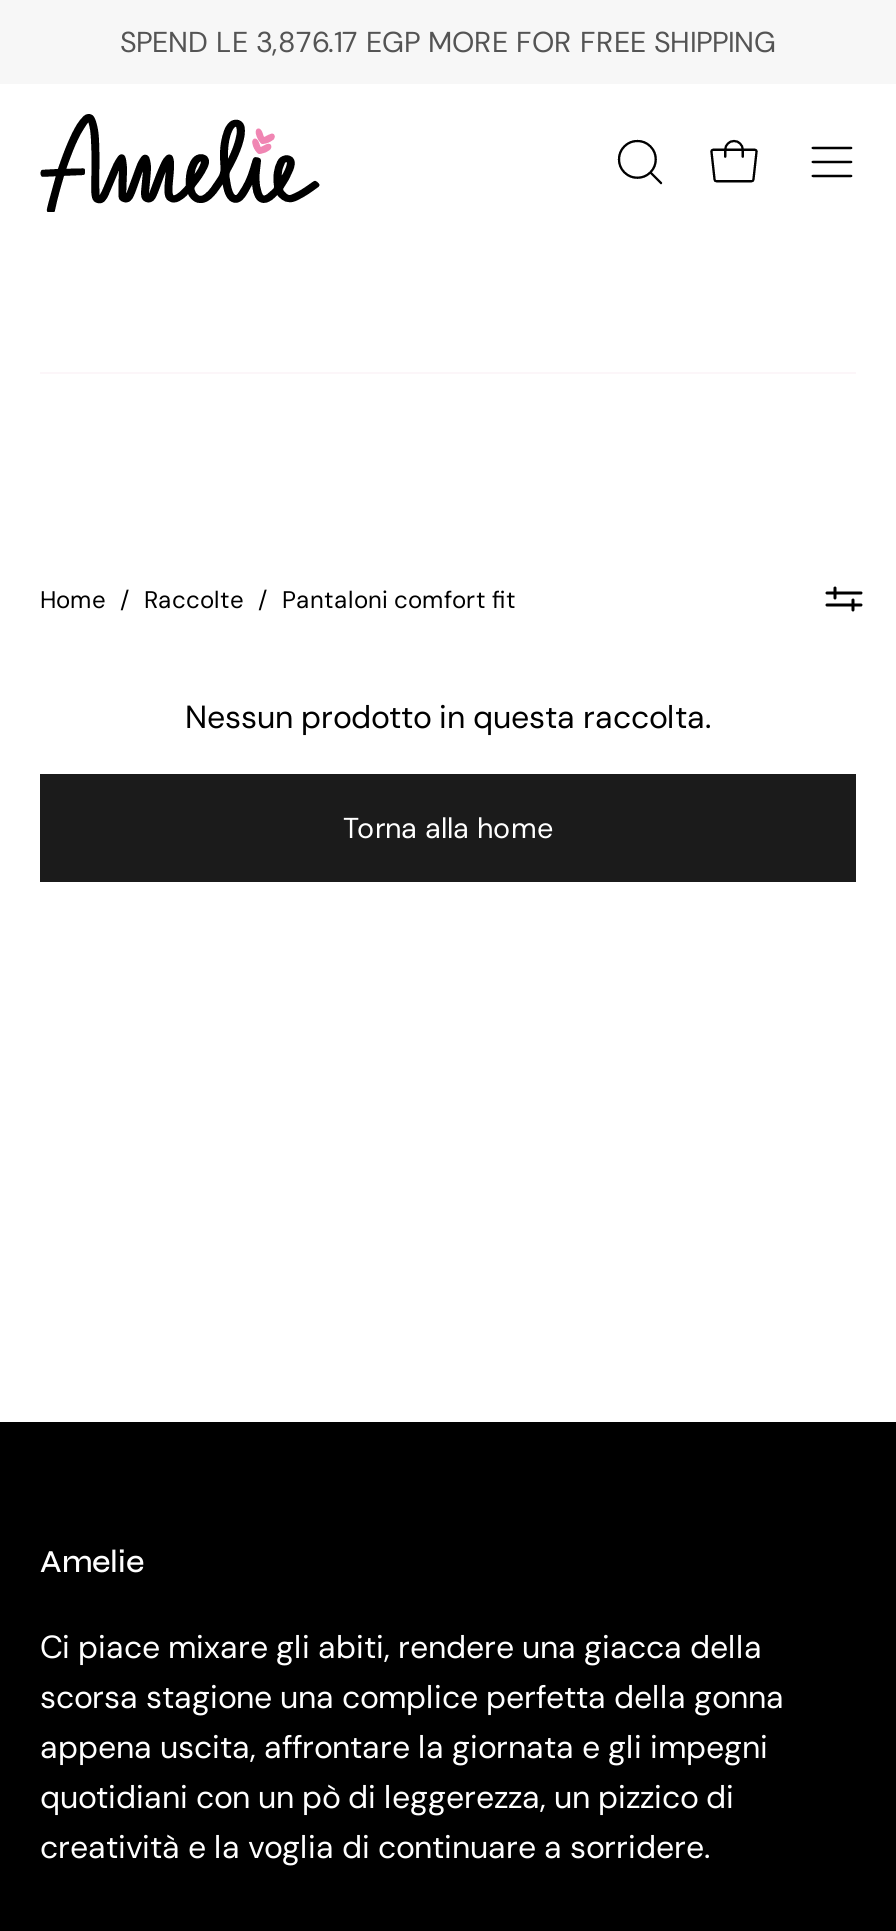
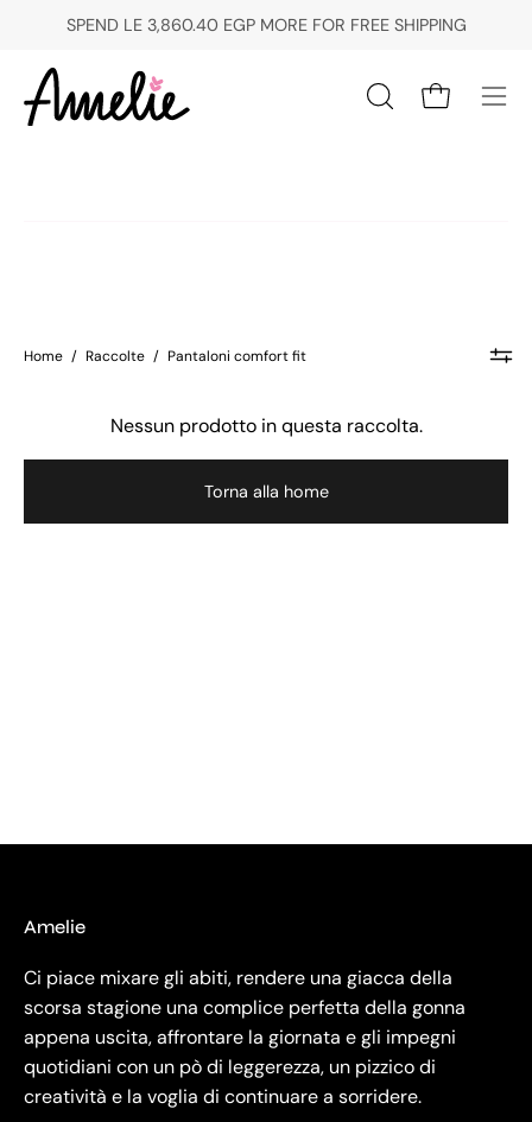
[120,24,776,60] SPEND LE 3,876.17 EGP MORE FOR FREE SHIPPING -> [66,14,466,36] SPEND LE 3,860.40 EGP MORE FOR FREE SHIPPING

